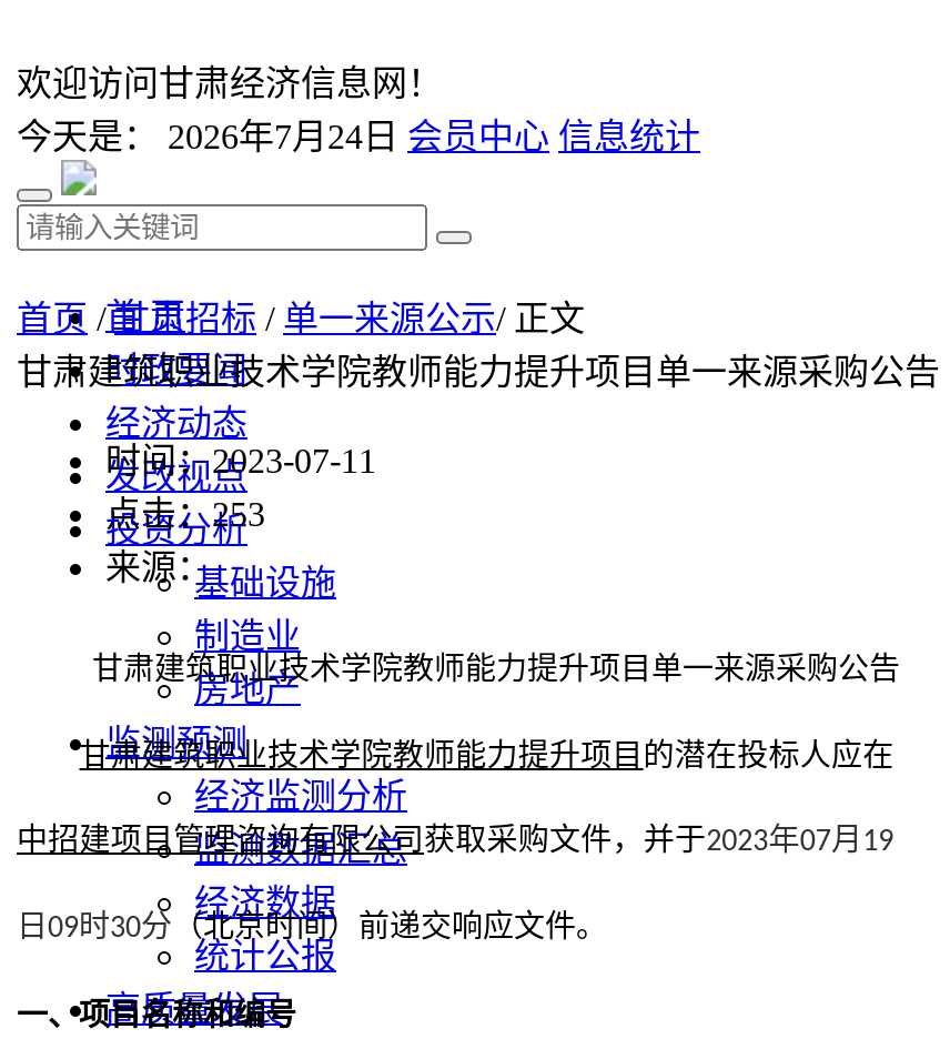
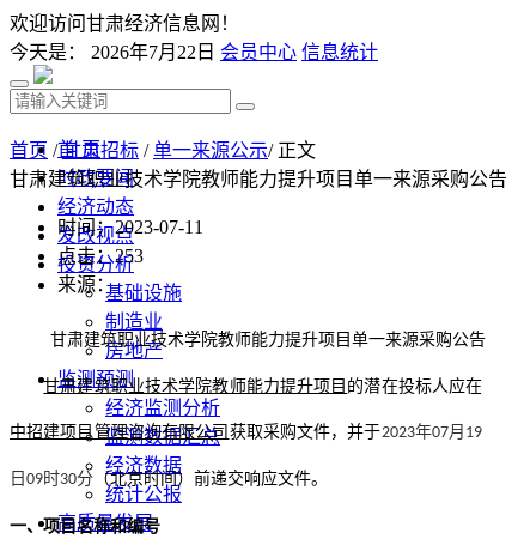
[17,118,700,155] 今天是：2026年7月24日会员中心 信息统计 -> [10,42,378,62] 今天是：2026年7月22日会员中心 信息统计

